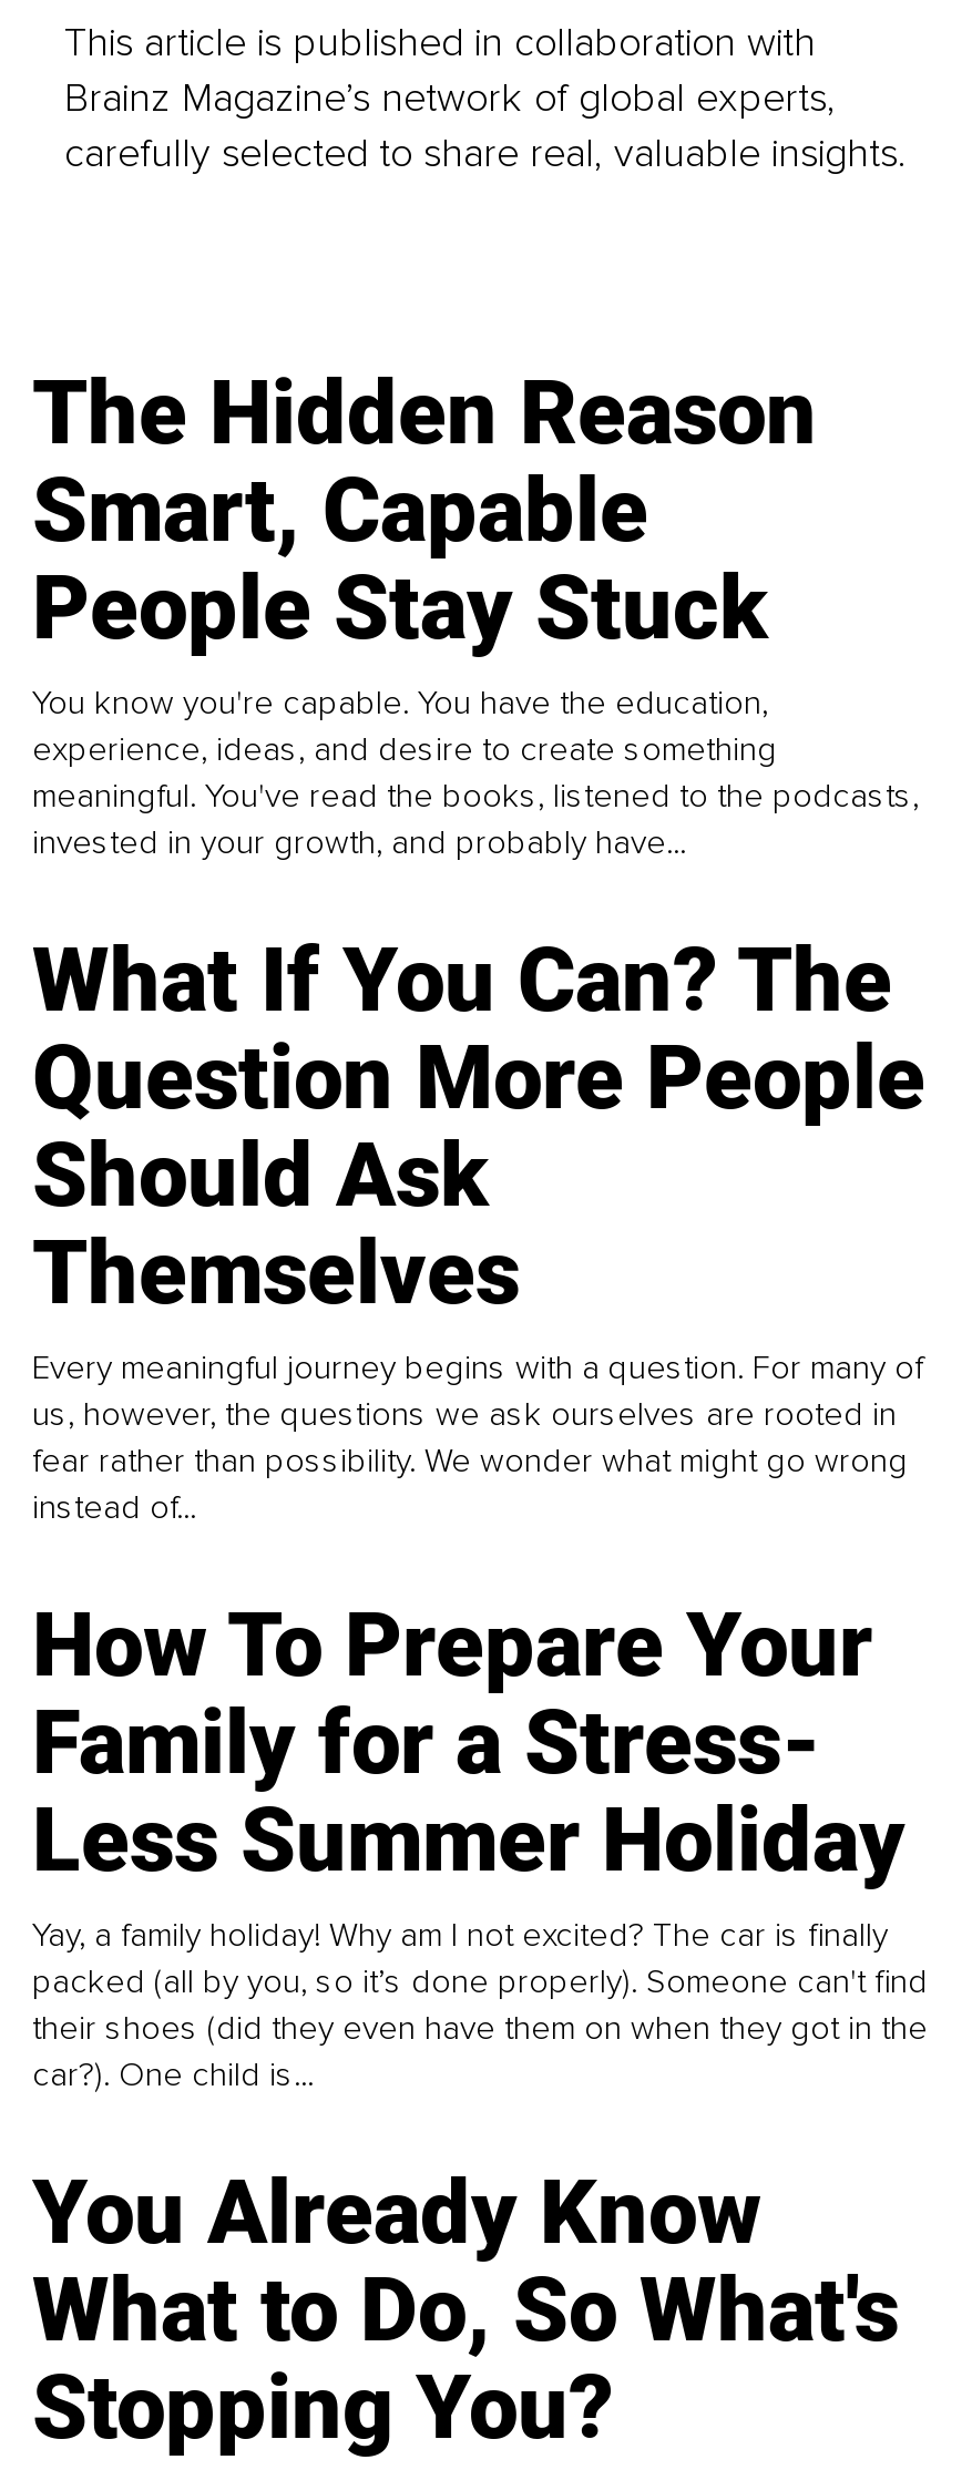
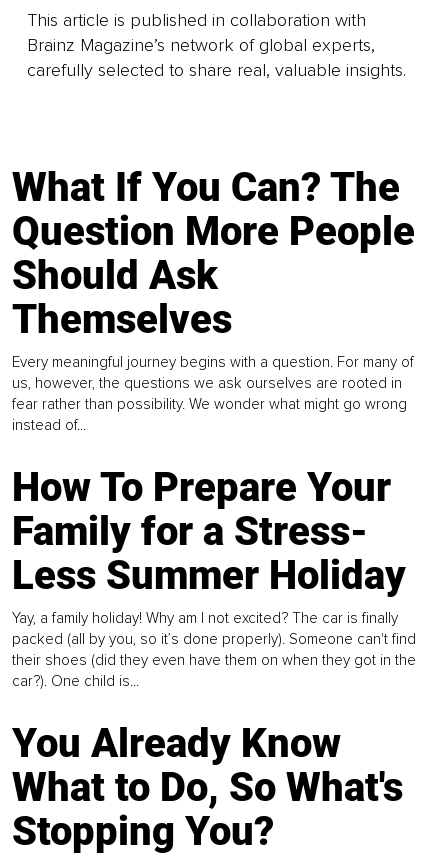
[32,360,919,861] The Hidden Reason | Smart, Capable | People Stay Stuck | You know you're capable. You have the education, | experience, ideas, and desire to create something | meaningful. You've read the books, listened to the podcasts, | invested in your growth, and probably have... -> none

